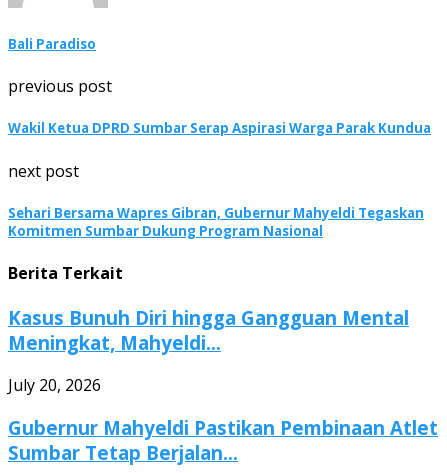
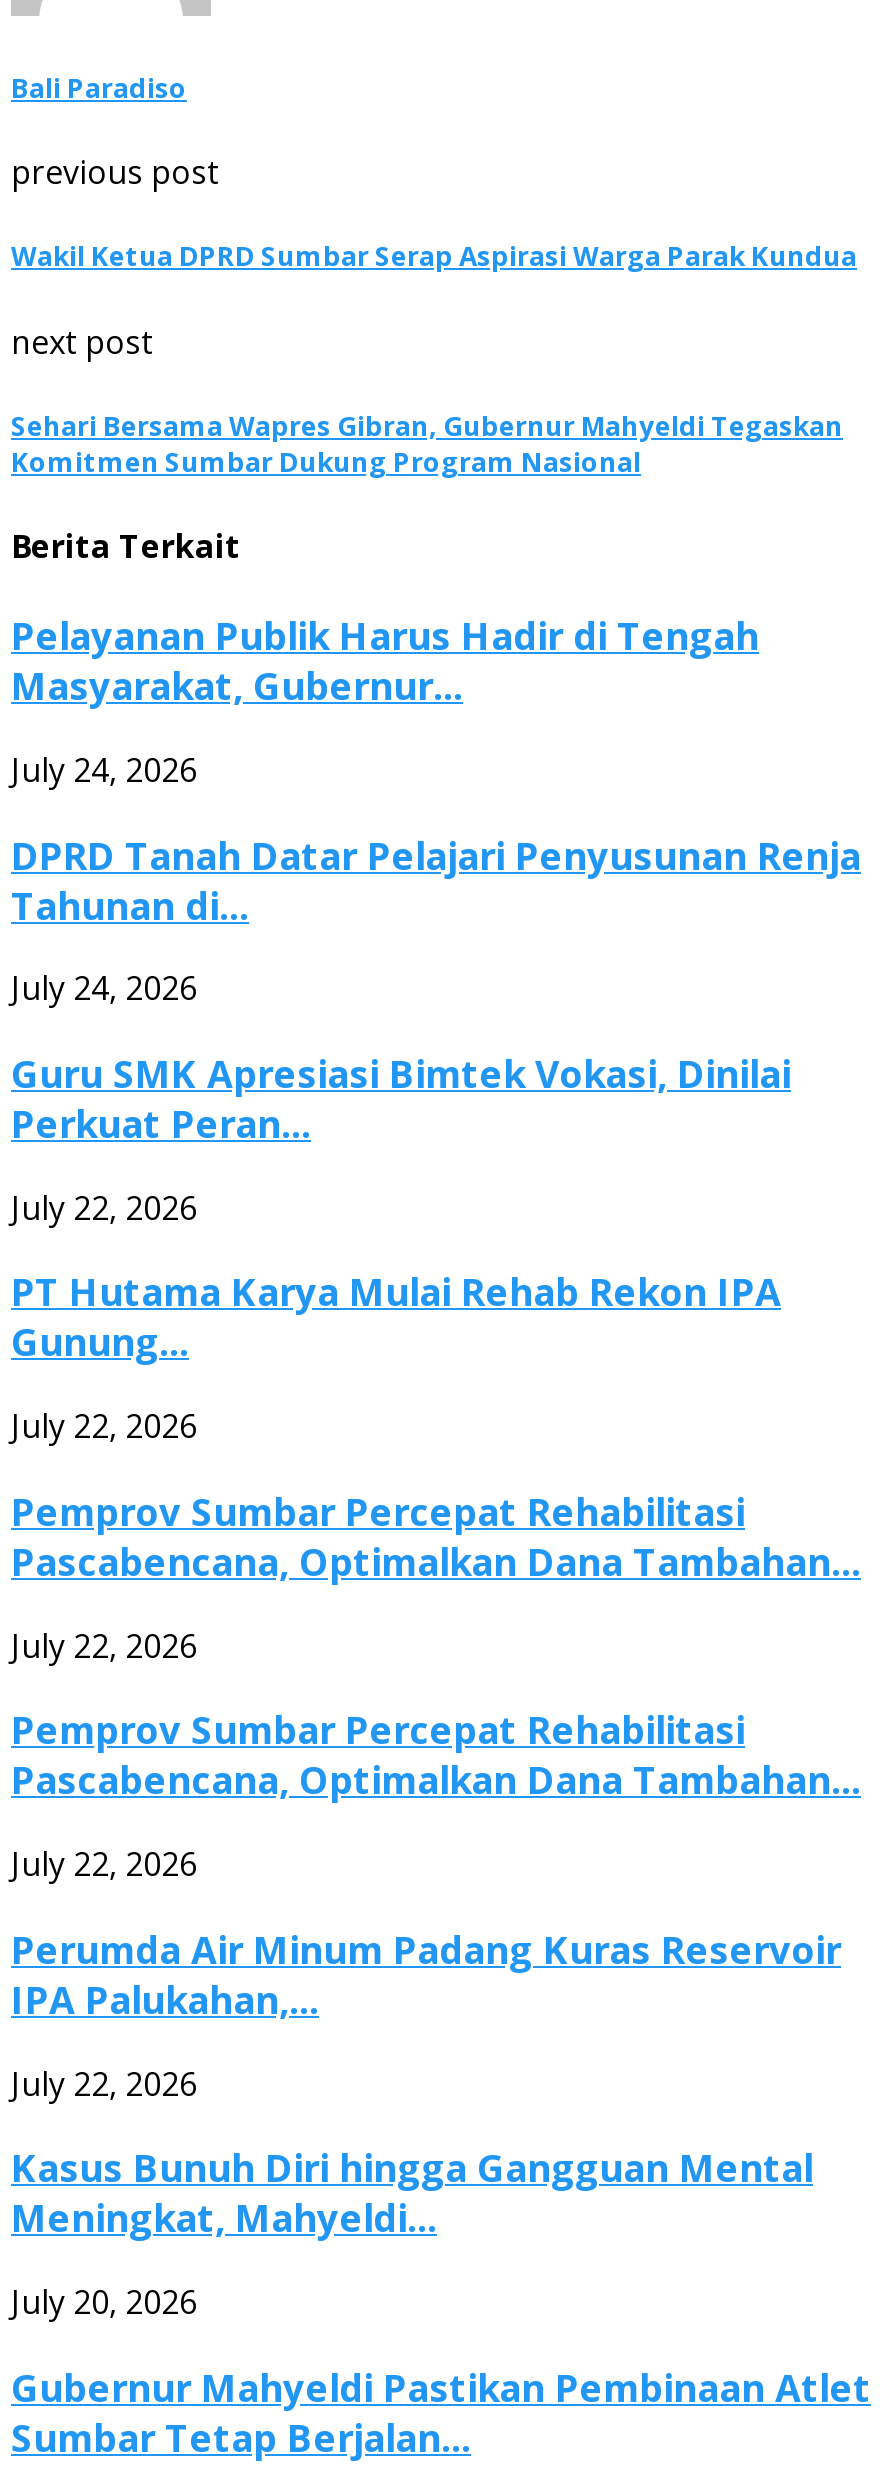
none -> [11,610,861,2105] Pelayanan Publik Harus Hadir di Tengah | Masyarakat, Gubernur... | July 24, 2026 | DPRD Tanah Datar Pelajari Penyusunan Renja | Tahunan di... | July 24, 2026 | Guru SMK Apresiasi Bimtek Vokasi, Dinilai | Perkuat Peran... | July 22, 2026 | PT Hutama Karya Mulai Rehab Rekon IPA | Gunung... | July 22, 2026 | Pemprov Sumbar Percepat Rehabilitasi | Pascabencana, Optimalkan Dana Tambahan... | July 22, 2026 | Pemprov Sumbar Percepat Rehabilitasi | Pascabencana, Optimalkan Dana Tambahan... | July 22, 2026 | Perumda Air Minum Padang Kuras Reservoir | IPA Palukahan,... | July 22, 2026

